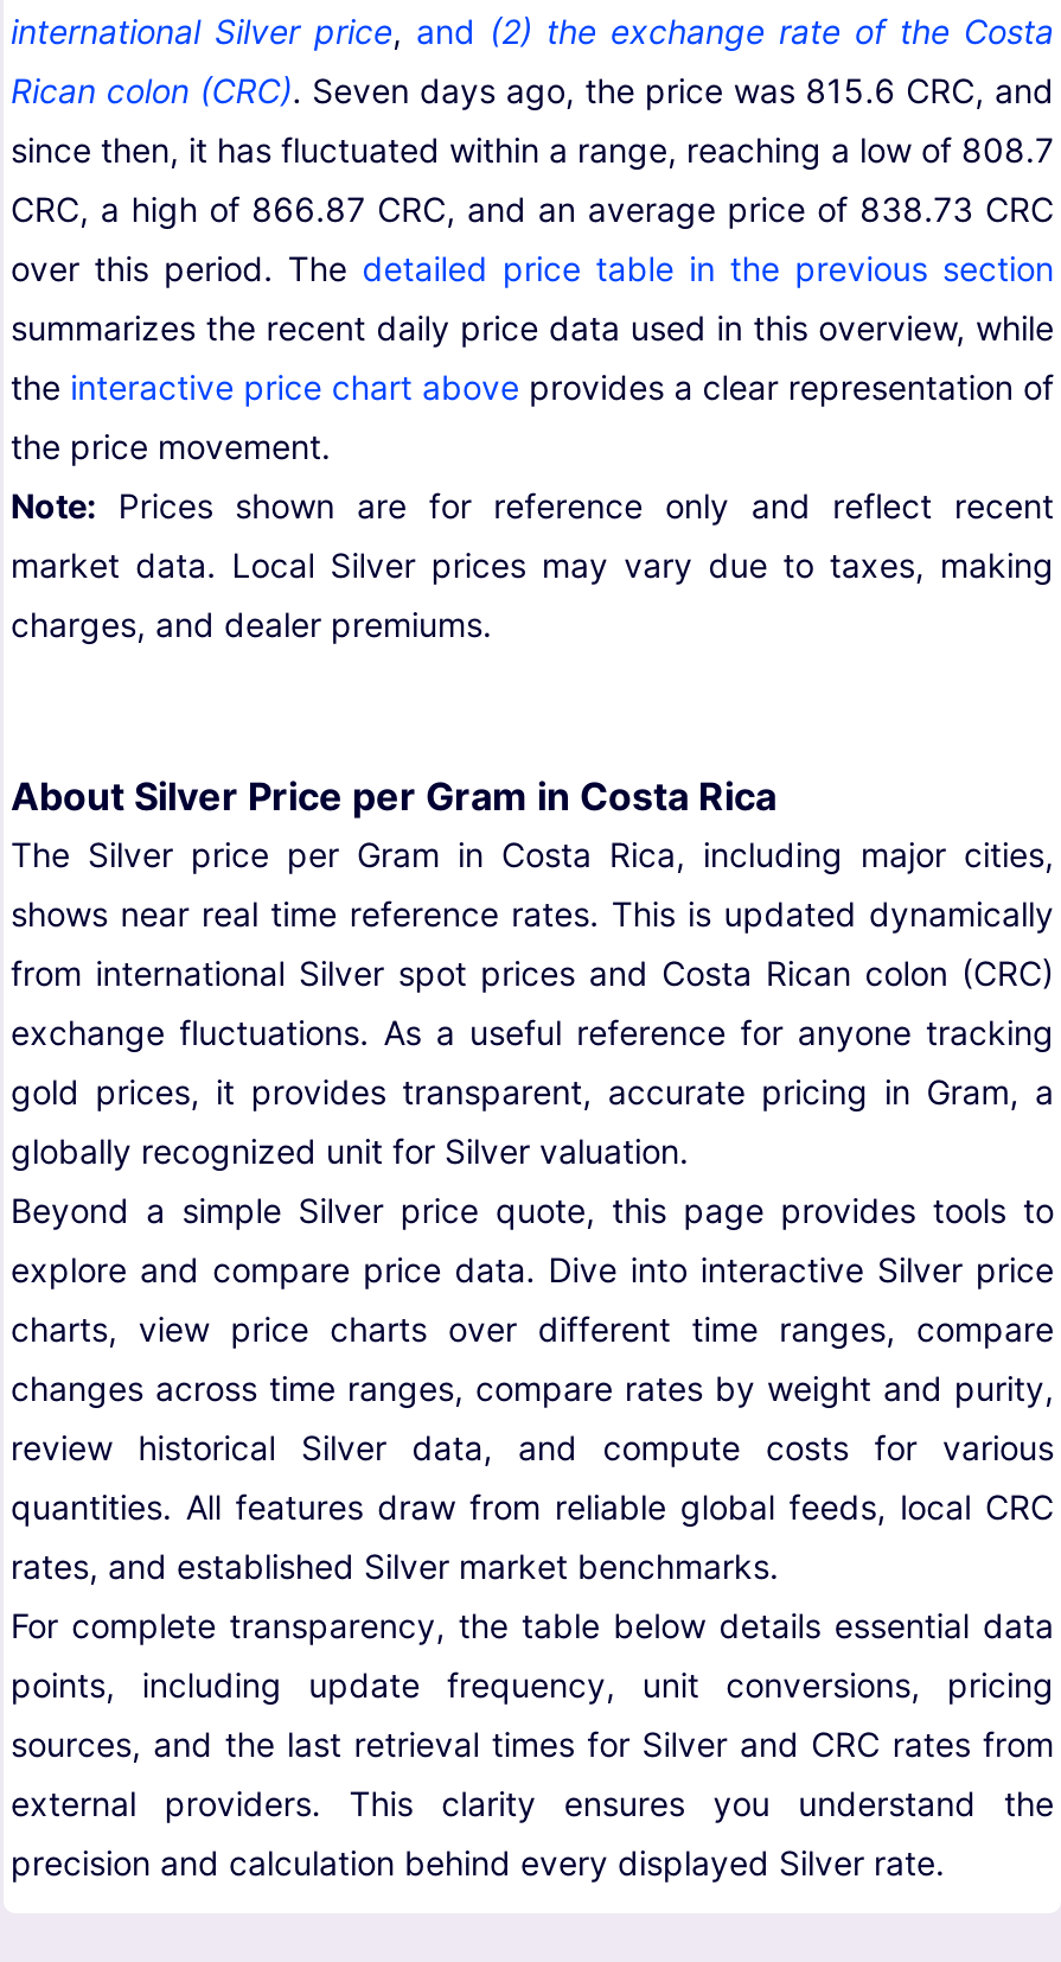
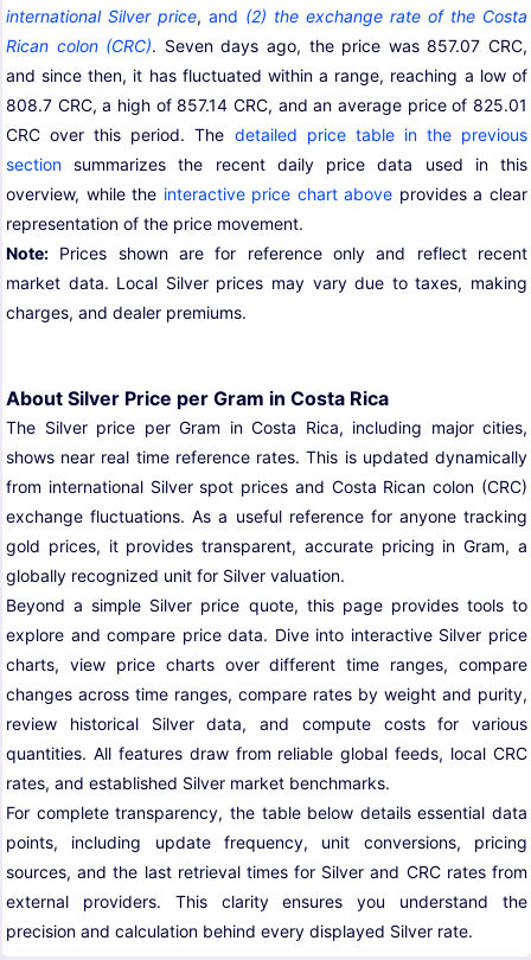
[11,71,1054,111] Rican colon (CRC). Seven days ago, the price was 815.6 CRC, and -> [6,36,527,56] Rican colon (CRC). Seven days ago, the price was 857.07 CRC,
[11,130,1054,171] since then, it has fluctuated within a range, reaching a low of 808.7 -> [6,66,527,86] and since then, it has fluctuated within a range, reaching a low of
[11,190,1054,230] CRC, a high of 866.87 CRC, and an average price of 838.73 CRC -> [6,95,527,115] 808.7 CRC, a high of 857.14 CRC, and an average price of 825.01
[11,249,1054,289] over this period. The detailed price table in the previous section -> [6,125,527,145] CRC over this period. The detailed price table in the previous
[11,308,1054,349] summarizes the recent daily price data used in this overview, while -> [6,155,527,175] section summarizes the recent daily price data used in this
[11,367,1054,408] the interactive price chart above provides a clear representation of -> [6,184,527,204] overview, while the interactive price chart above provides a clear
[11,427,331,467] the price movement. -> [6,214,303,234] representation of the price movement.

